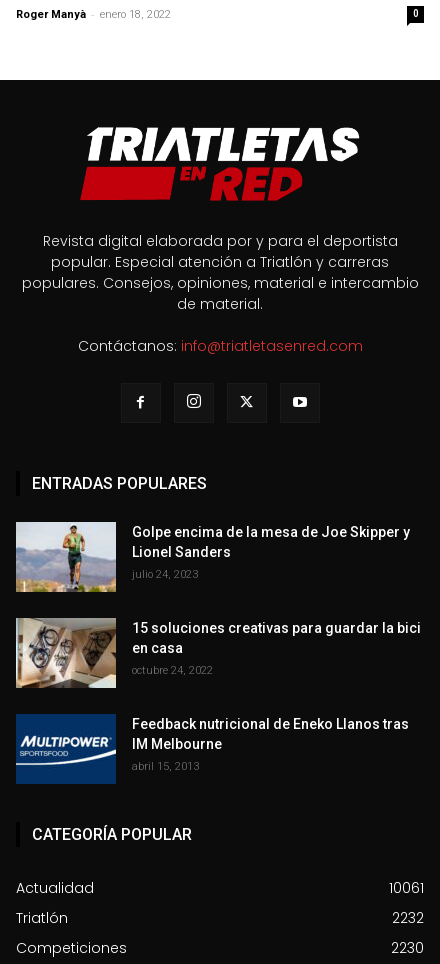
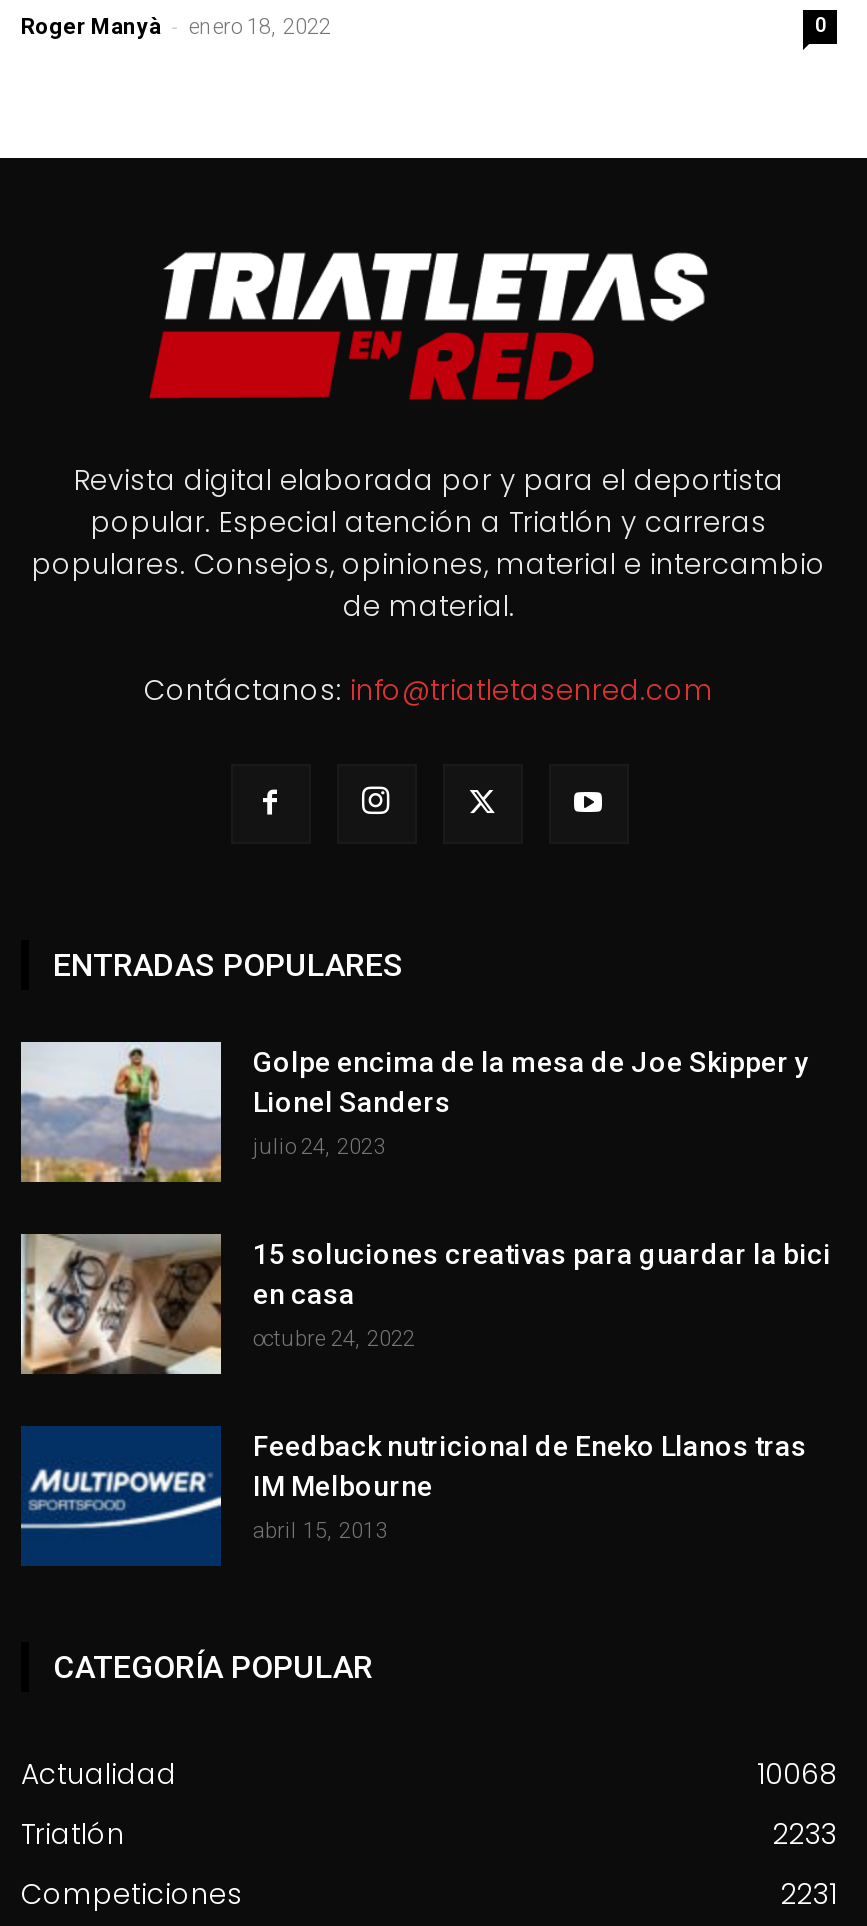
[389,878,424,898] 10061 -> [757,1754,837,1794] 10068
[392,908,424,928] 2232 -> [773,1814,837,1854] 2233
[391,938,424,958] 2230 -> [781,1874,837,1914] 2231

